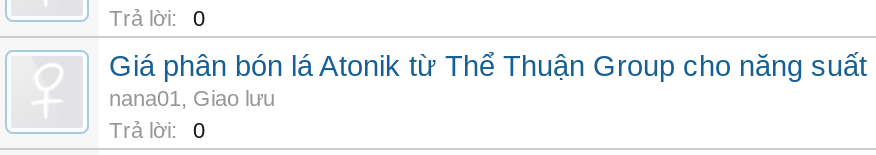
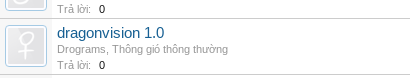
[109,50,867,110] Giá phân bón lá Atonik từ Thể Thuận Group cho năng suất | nana01, Giao lưu -> [57,25,228,55] dragonvision 1.0 | Drograms, Thông gió thông thường

